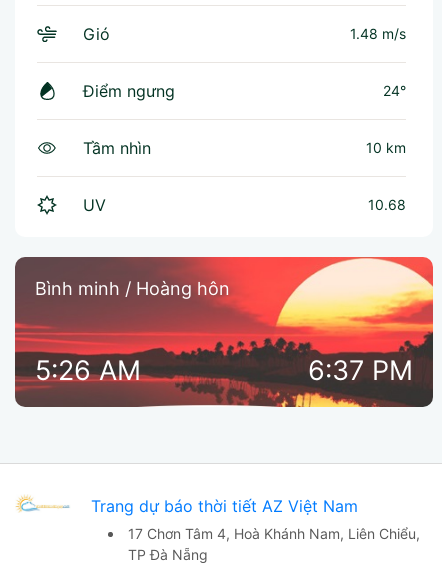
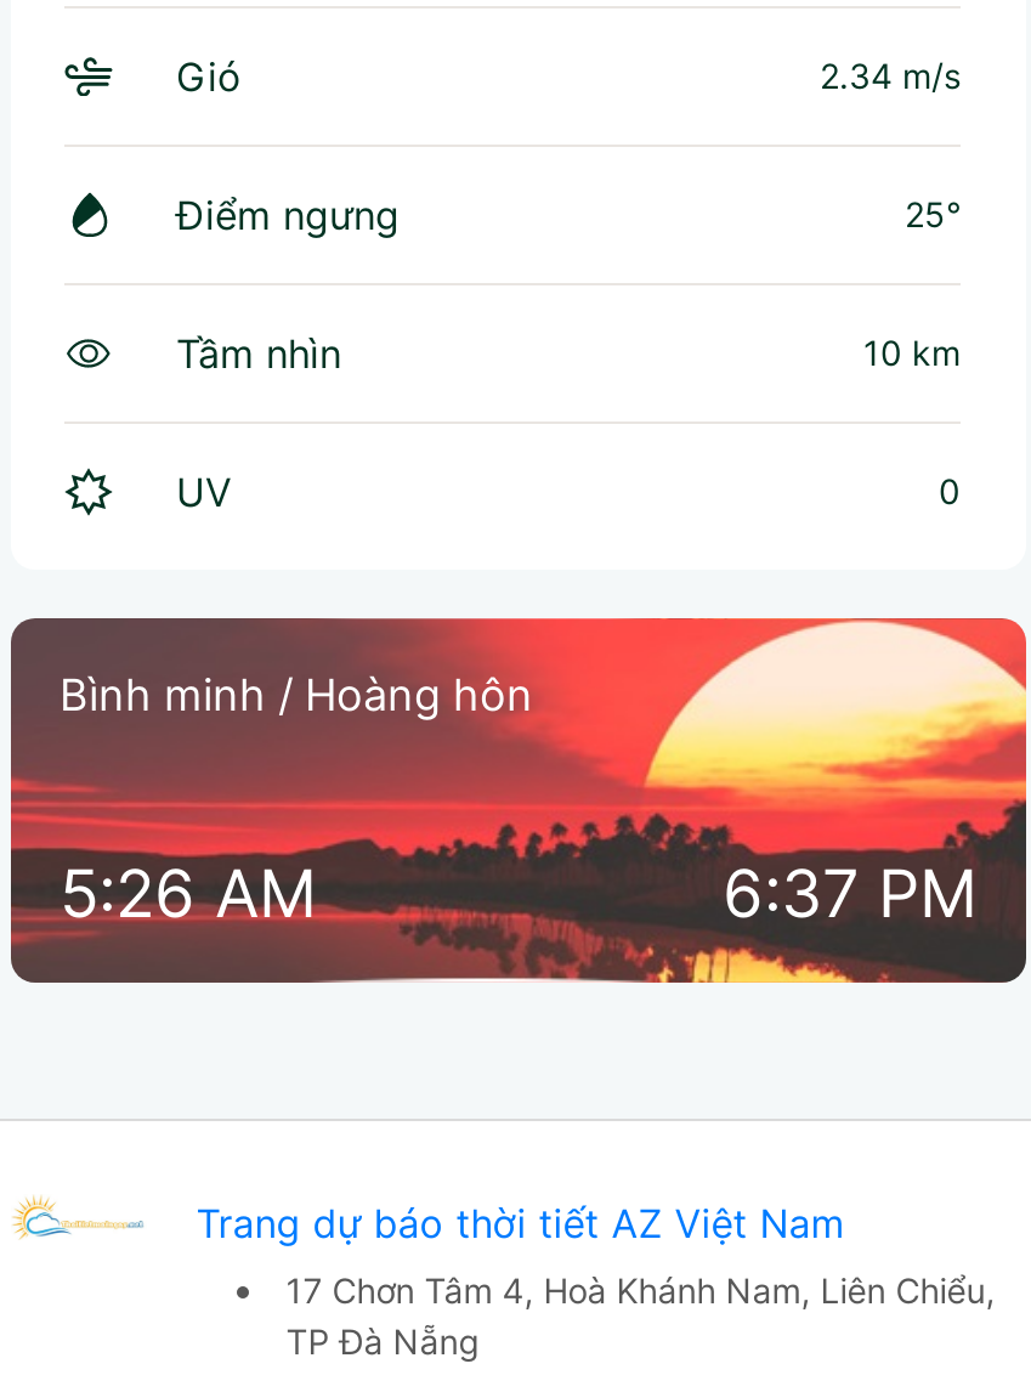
[350,25,406,42] 1.48 m/s -> [820,55,961,96] 2.34 m/s
[383,82,406,99] 24° -> [905,193,961,234] 25°
[368,196,406,213] 10.68 -> [939,470,961,511] 0

